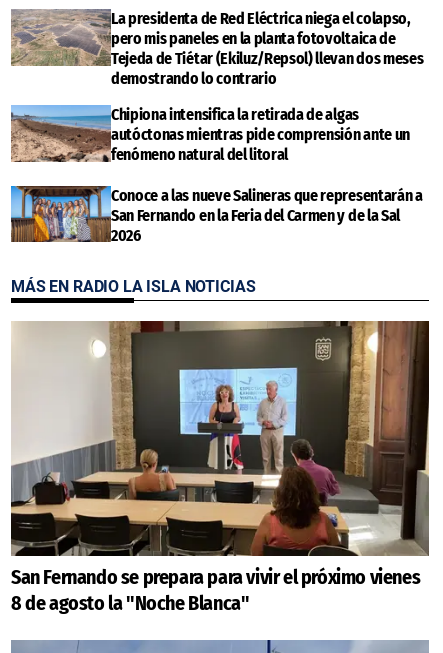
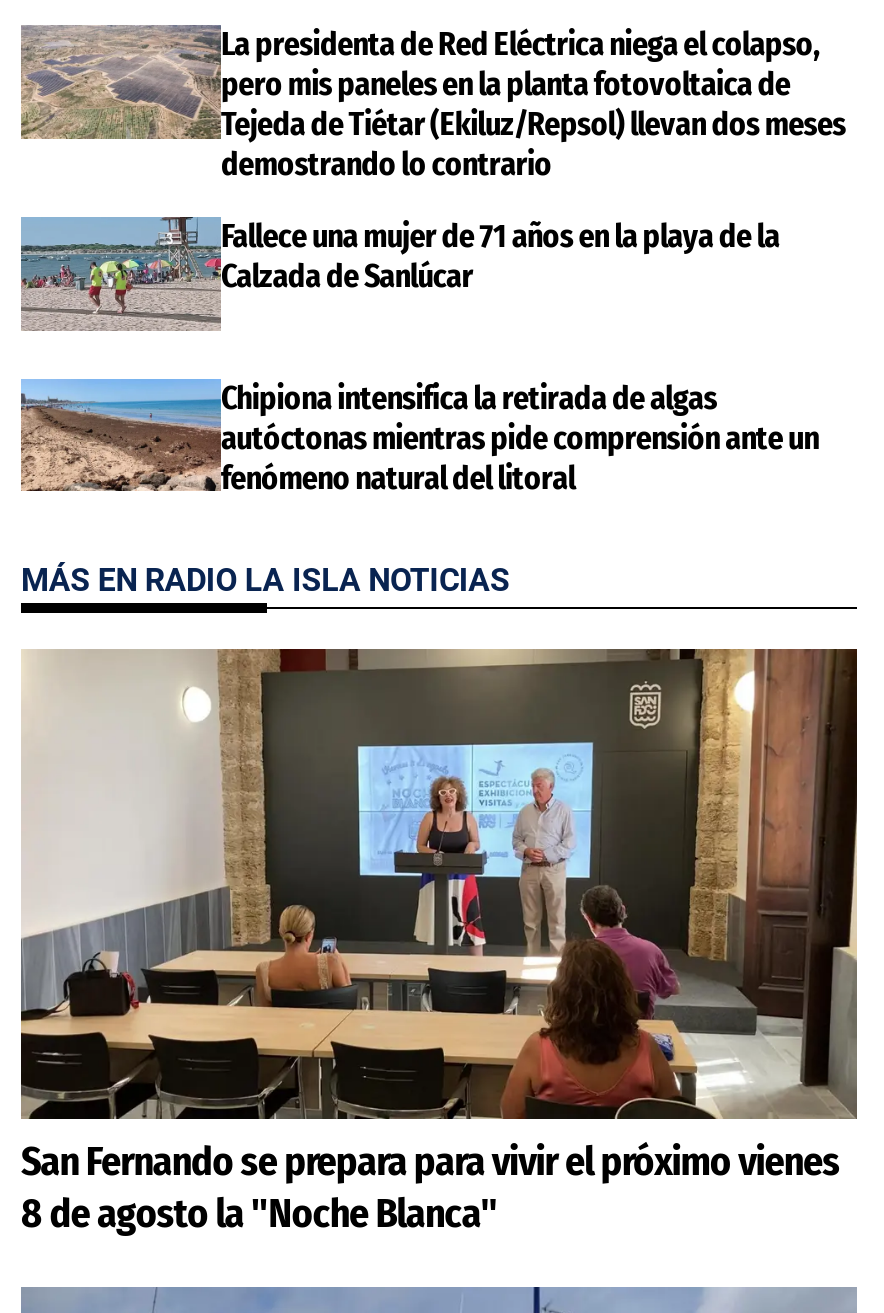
none -> [221,217,780,295] Fallece una mujer de 71 años en la playa de la | Calzada de Sanlúcar
moved [9,105,410,164] -> [17,378,819,496]: [image] | Chipiona intensifica la retirada de algas | autóctonas mientras pide comprensión ante un | fenómeno natural del litoral
[11,185,423,244] [image] | Conoce a las nueve Salineras que representarán a | San Fernando en la Feria del Carmen y de la Sal | 2026 -> none

